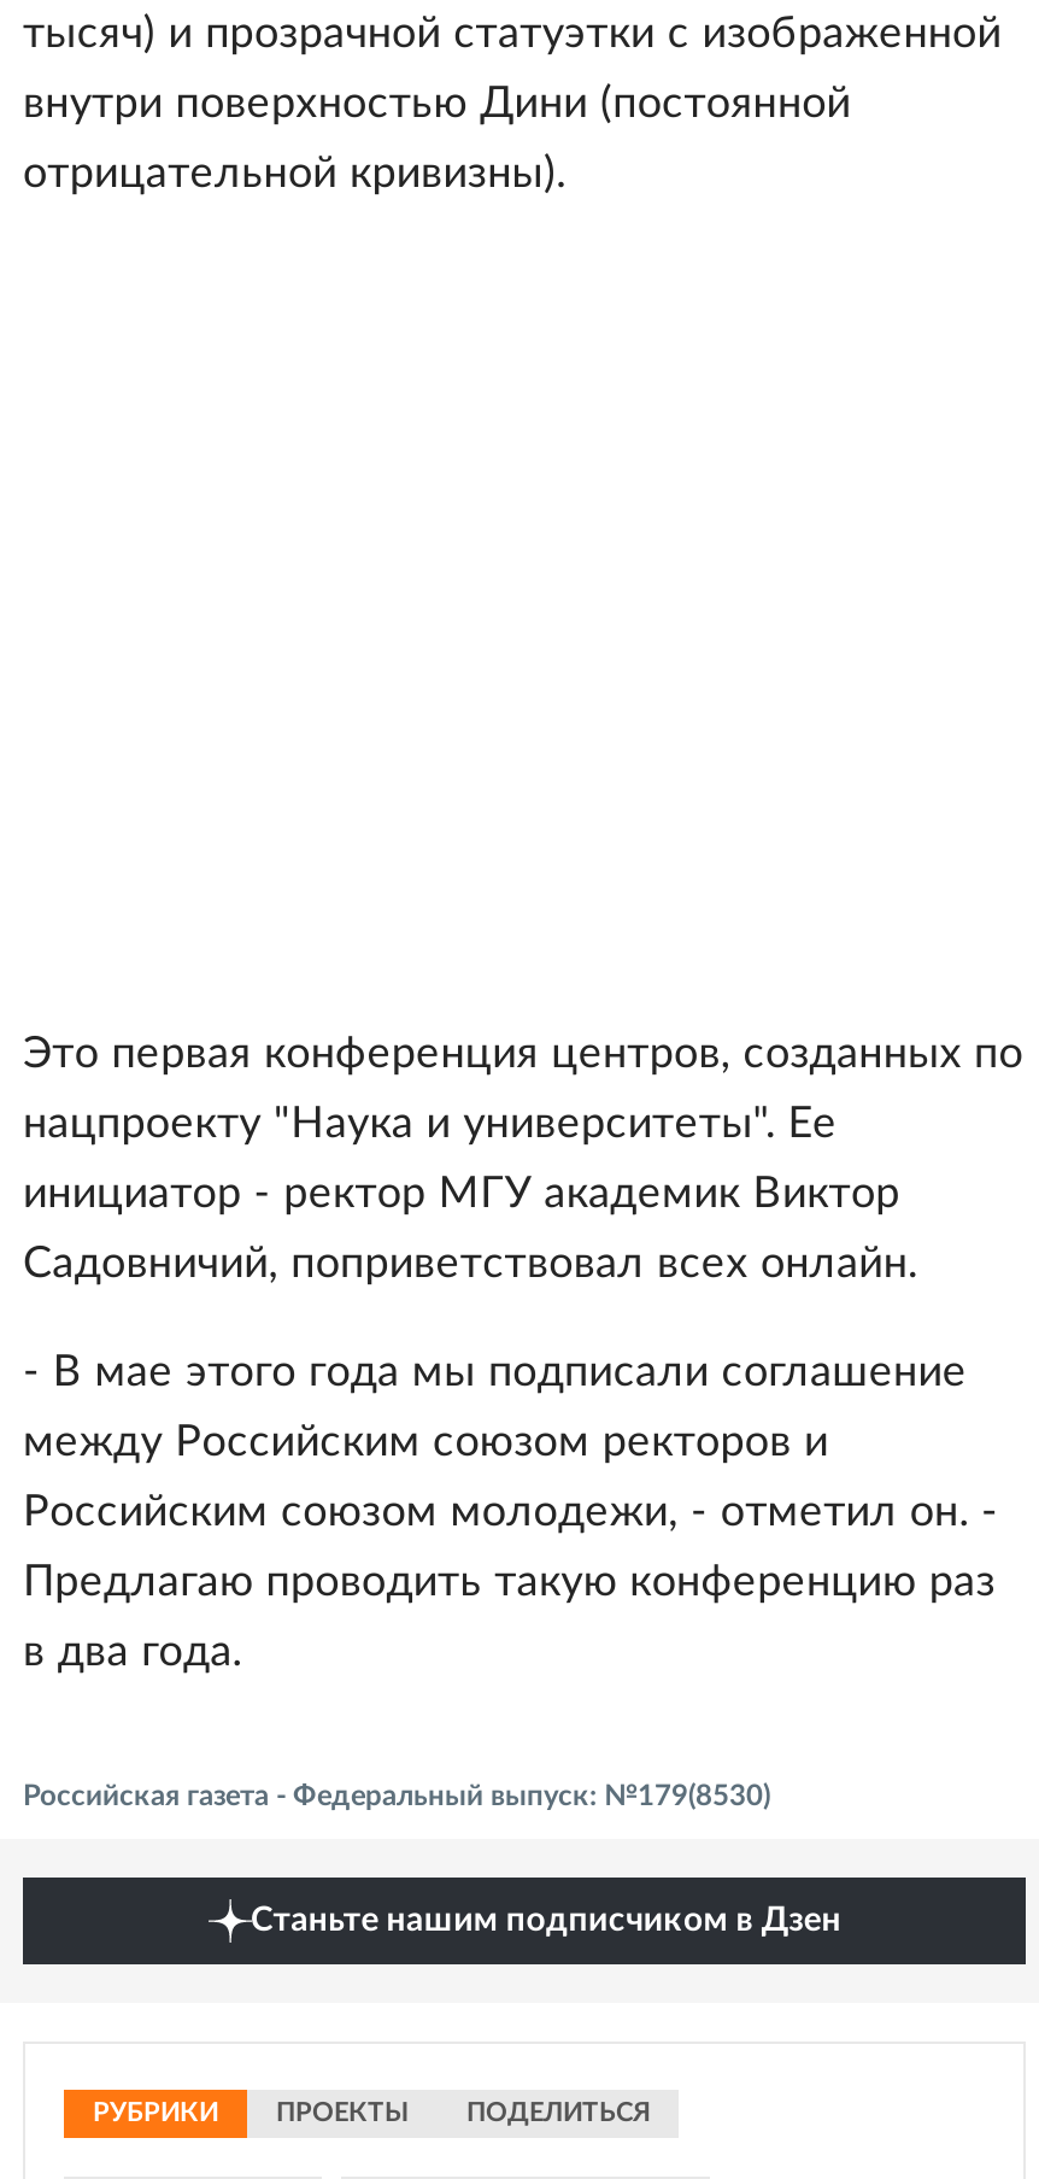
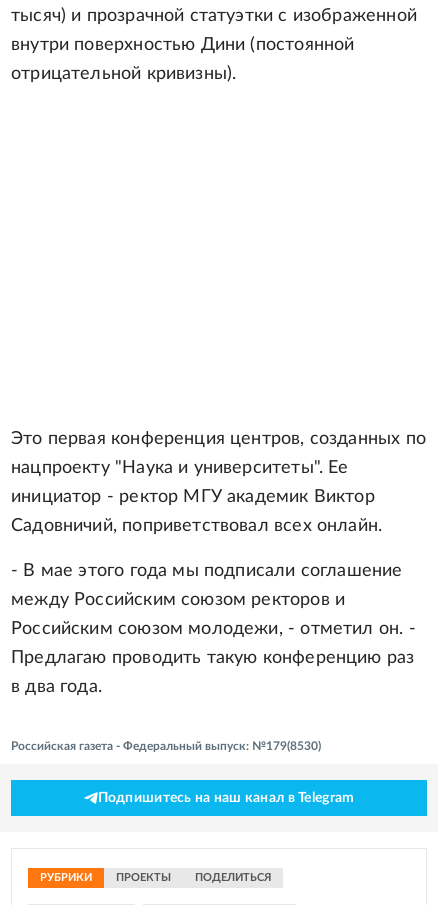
[251,1904,841,1938] Станьте нашим подписчиком в Дзен -> [98,791,354,805] Подпишитесь на наш канал в Telegram

